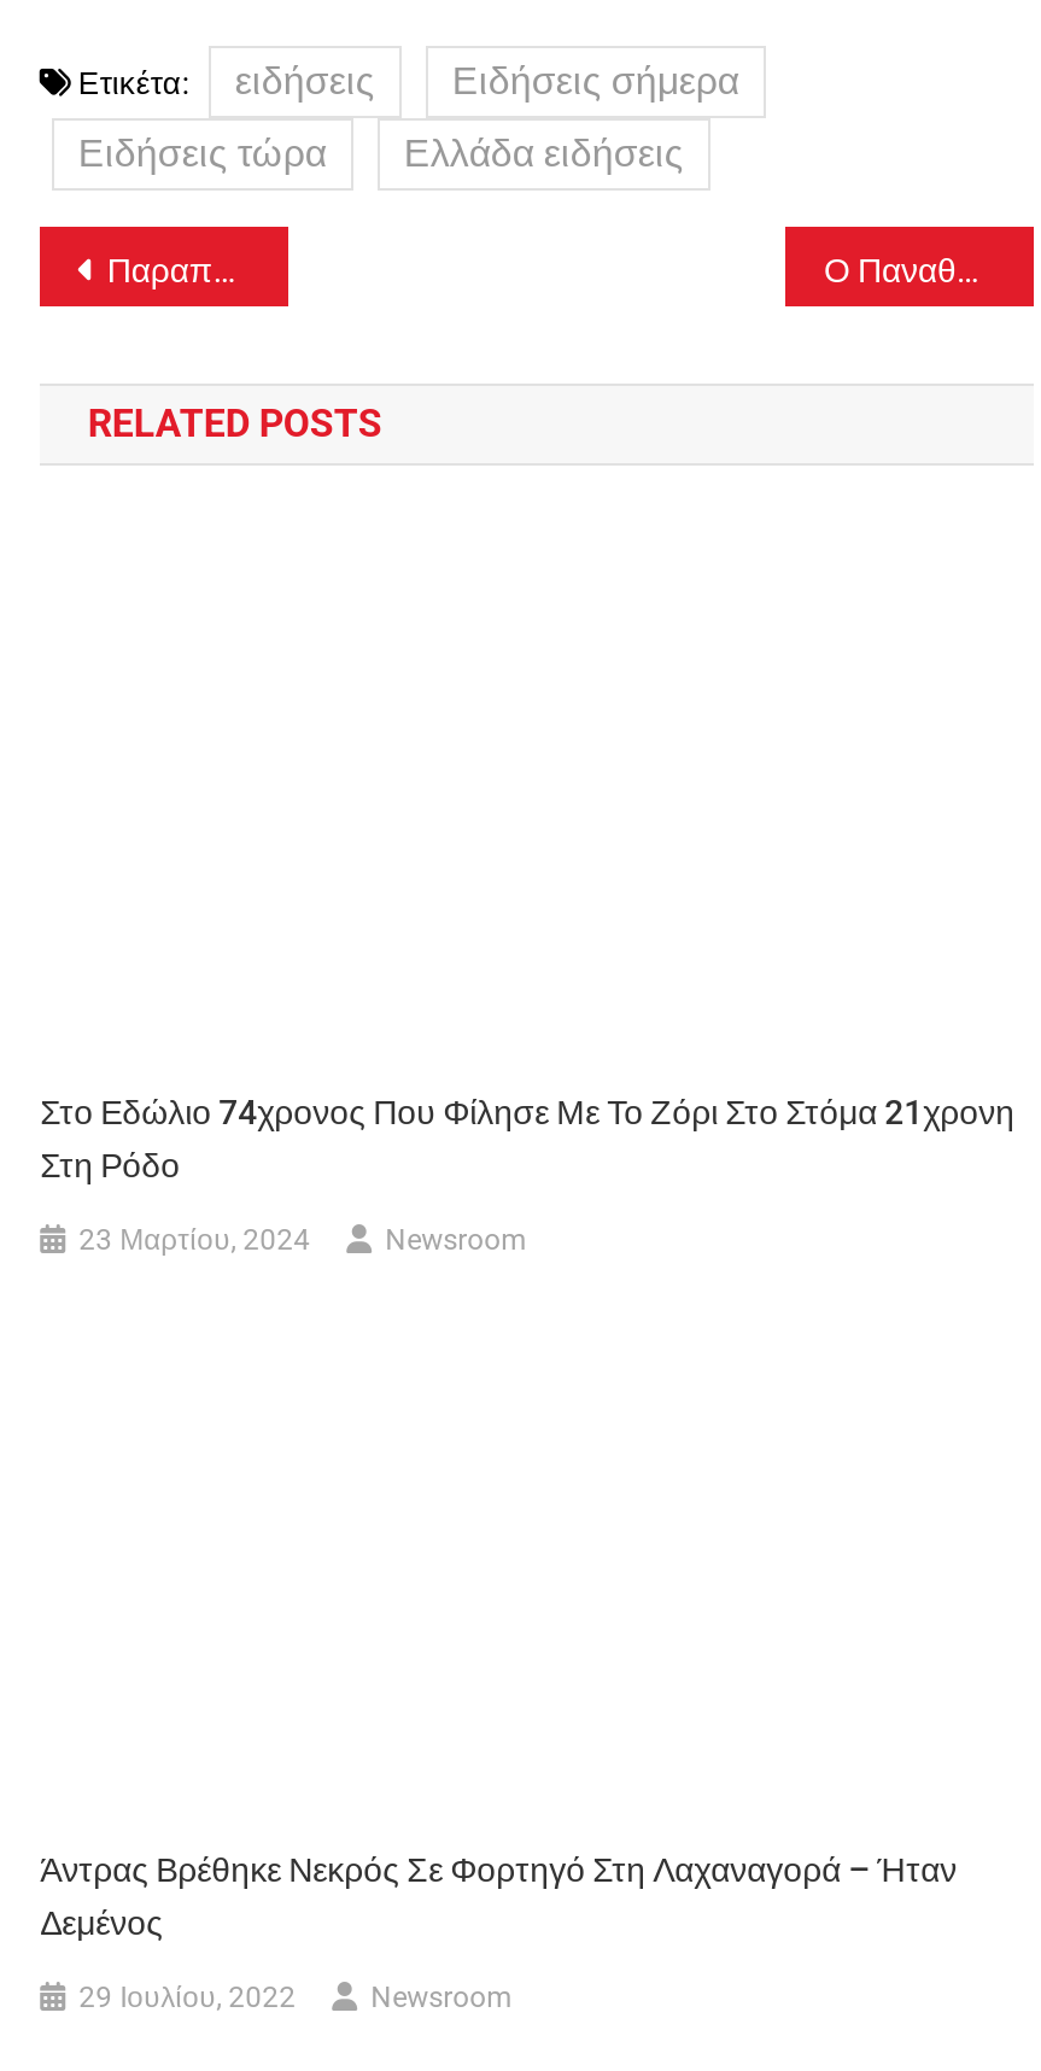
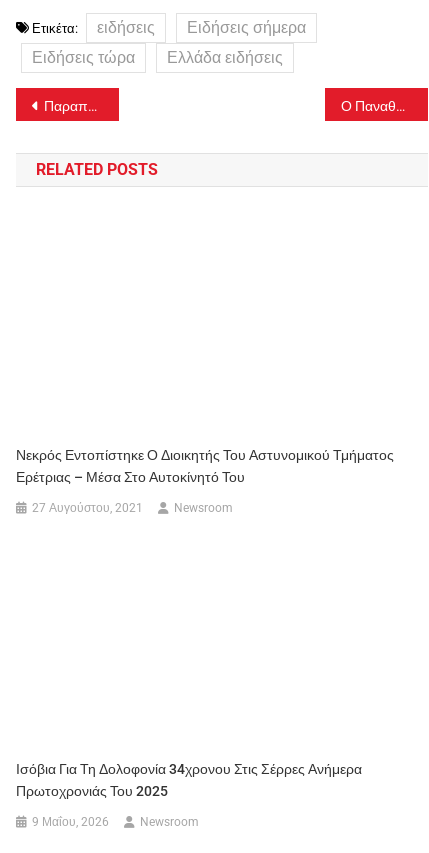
[40,1094,1015,1185] Στο Εδώλιο 74χρονος Που Φίλησε Με Το Ζόρι Στο Στόμα 21χρονη | Στη Ρόδο -> [16,447,394,485] Νεκρός Εντοπίστηκε Ο Διοικητής Του Αστυνομικού Τμήματος | Ερέτριας – Μέσα Στο Αυτοκίνητό Του
[79,1224,310,1258] 23 Μαρτίου, 2024 -> [32,501,143,515] 27 Αυγούστου, 2021
[40,1851,957,1943] Άντρας Βρέθηκε Νεκρός Σε Φορτηγό Στη Λαχαναγορά – Ήταν | Δεμένος -> [16,761,362,799] Ισόβια Για Τη Δολοφονία 34χρονου Στις Σέρρες Ανήμερα | Πρωτοχρονιάς Του 2025
[79,1981,296,2015] 29 Ιουλίου, 2022 -> [32,815,109,829] 9 Μαΐου, 2026

